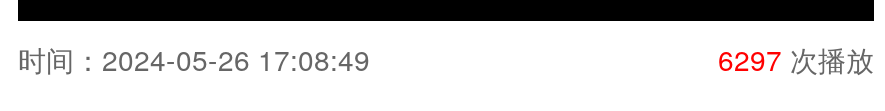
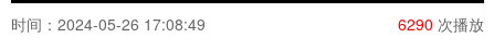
[718,39,874,79] 6297次播放 -> [398,13,484,35] 6290次播放

